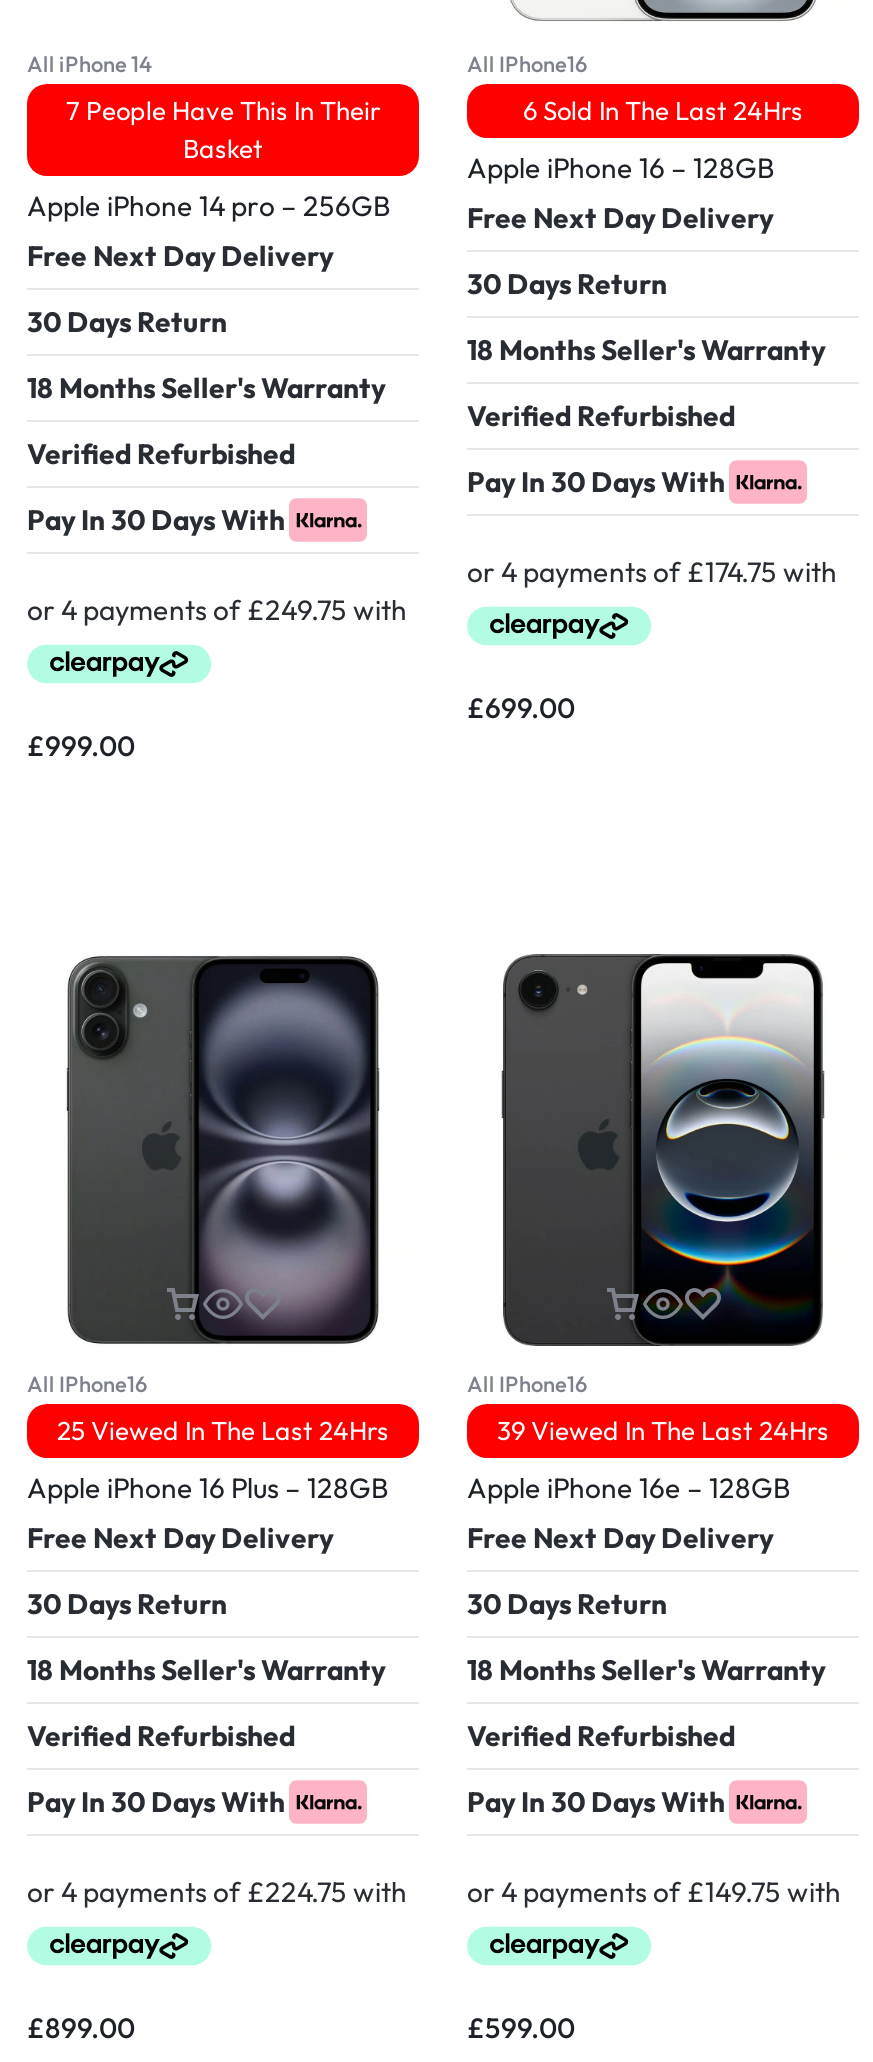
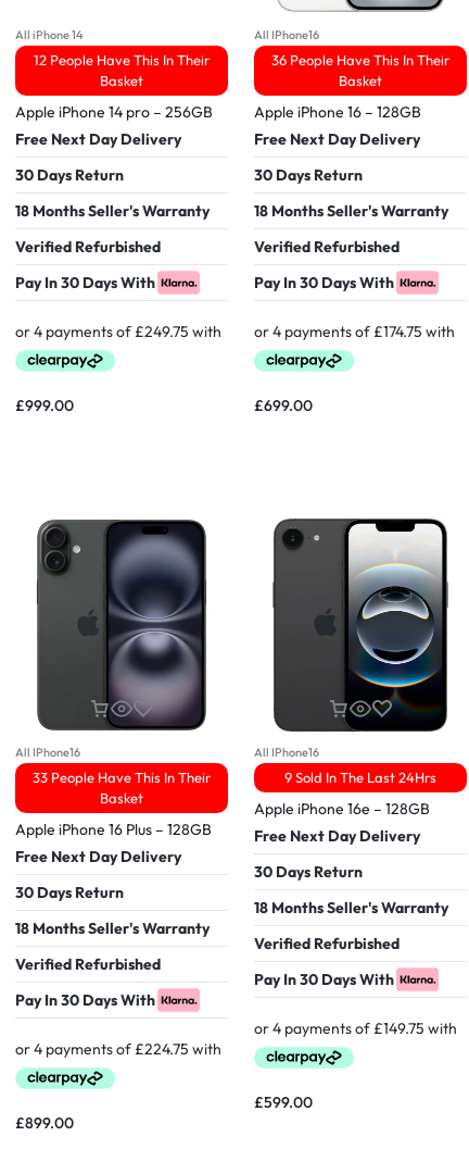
[66,94,380,126] 7 People Have This In Their -> [34,51,210,68] 12 People Have This In Their
[523,94,803,126] 6 Sold In The Last 24Hrs -> [271,51,449,89] 36 People Have This In Their | Basket
[57,1414,389,1446] 25 Viewed In The Last 24Hrs -> [33,769,211,807] 33 People Have This In Their | Basket
[497,1414,829,1446] 39 Viewed In The Last 24Hrs -> [284,769,436,786] 9 Sold In The Last 24Hrs

